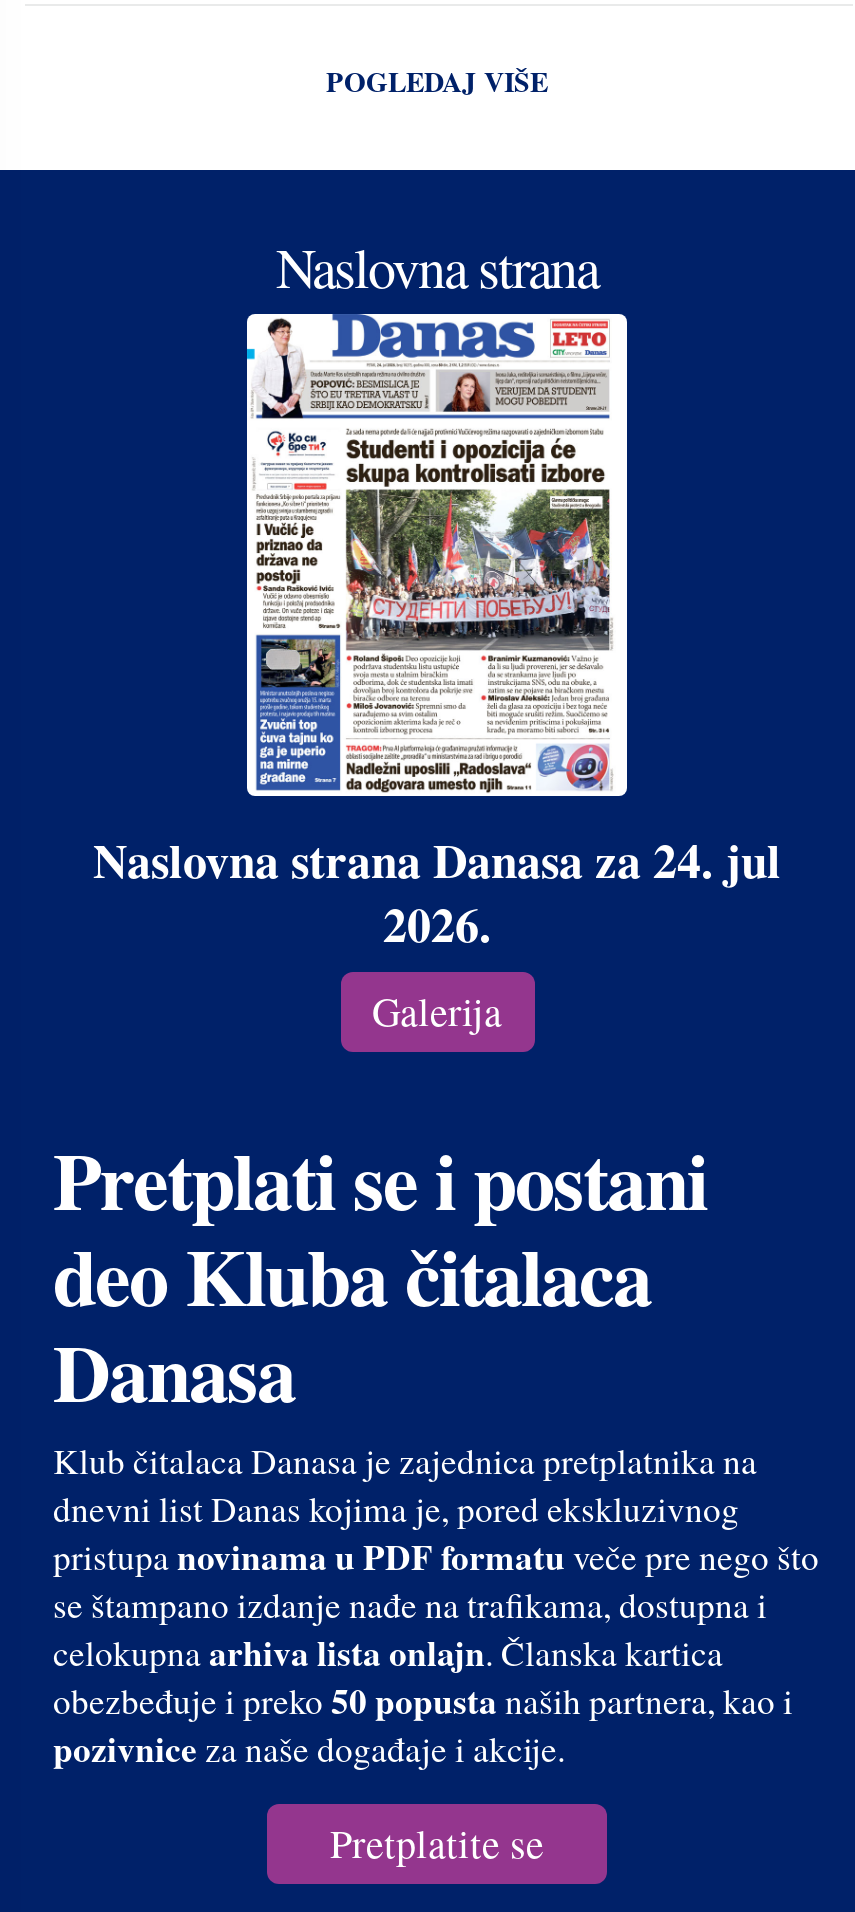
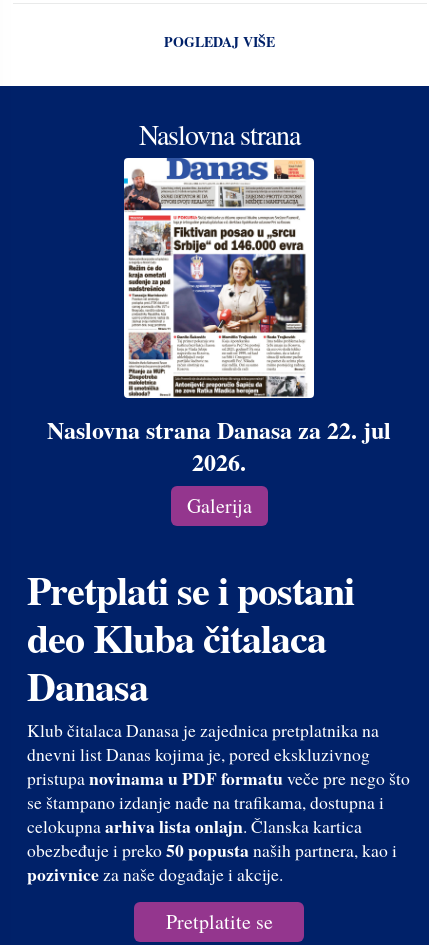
[93,316,781,894] [image] | Naslovna strana Danasa za 24. jul -> [47,159,391,447] [image] | Naslovna strana Danasa za 22. jul

